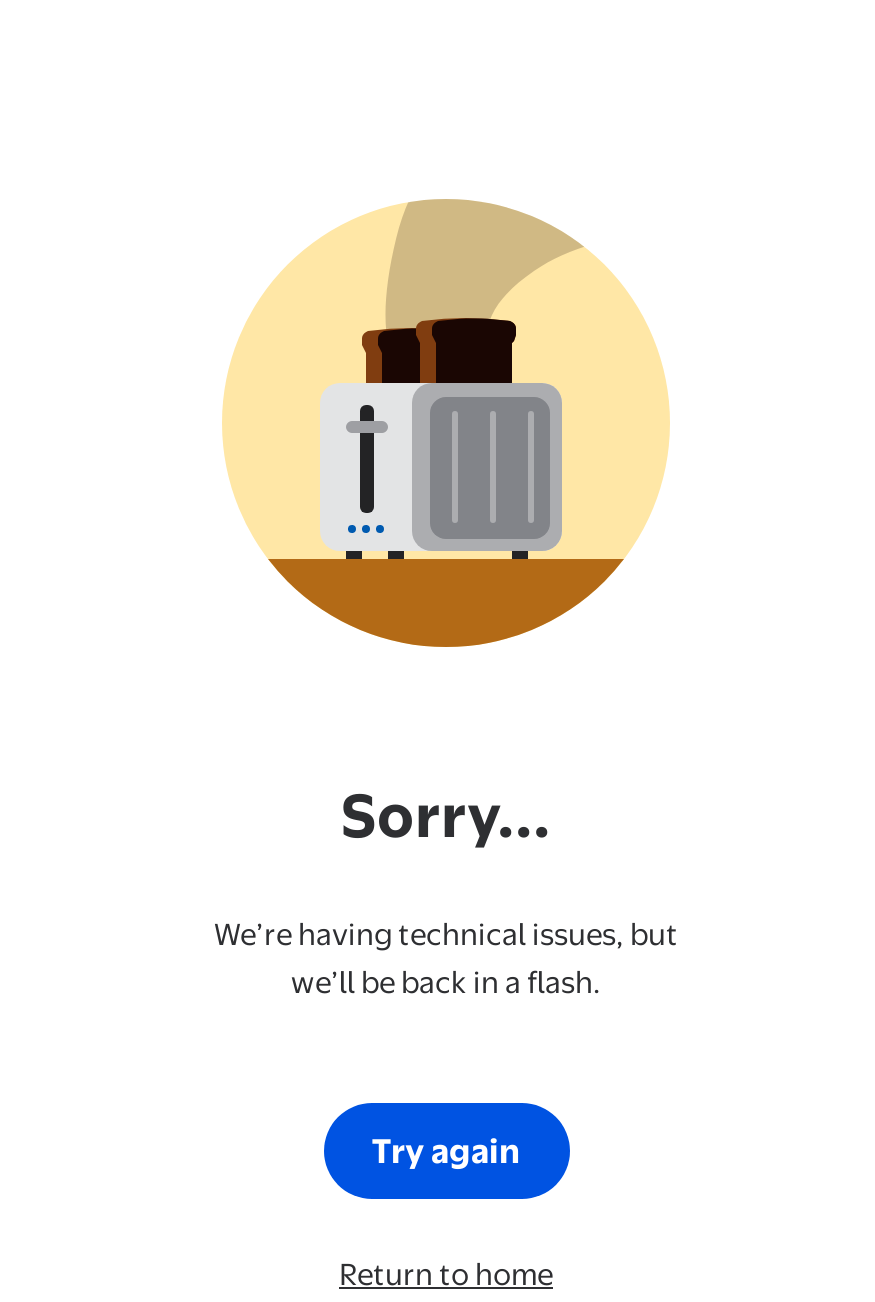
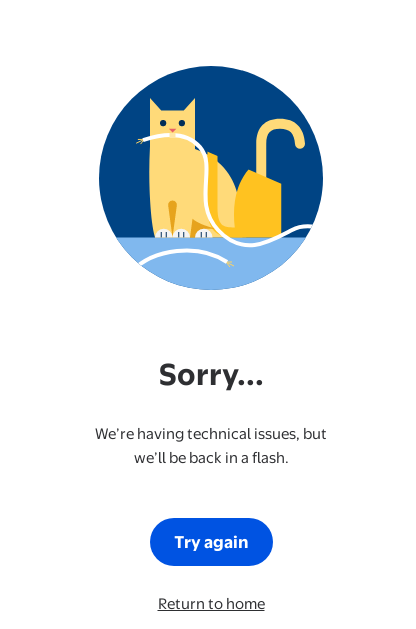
[222,199,670,649] [image] -> [98,65,324,291] [image]

